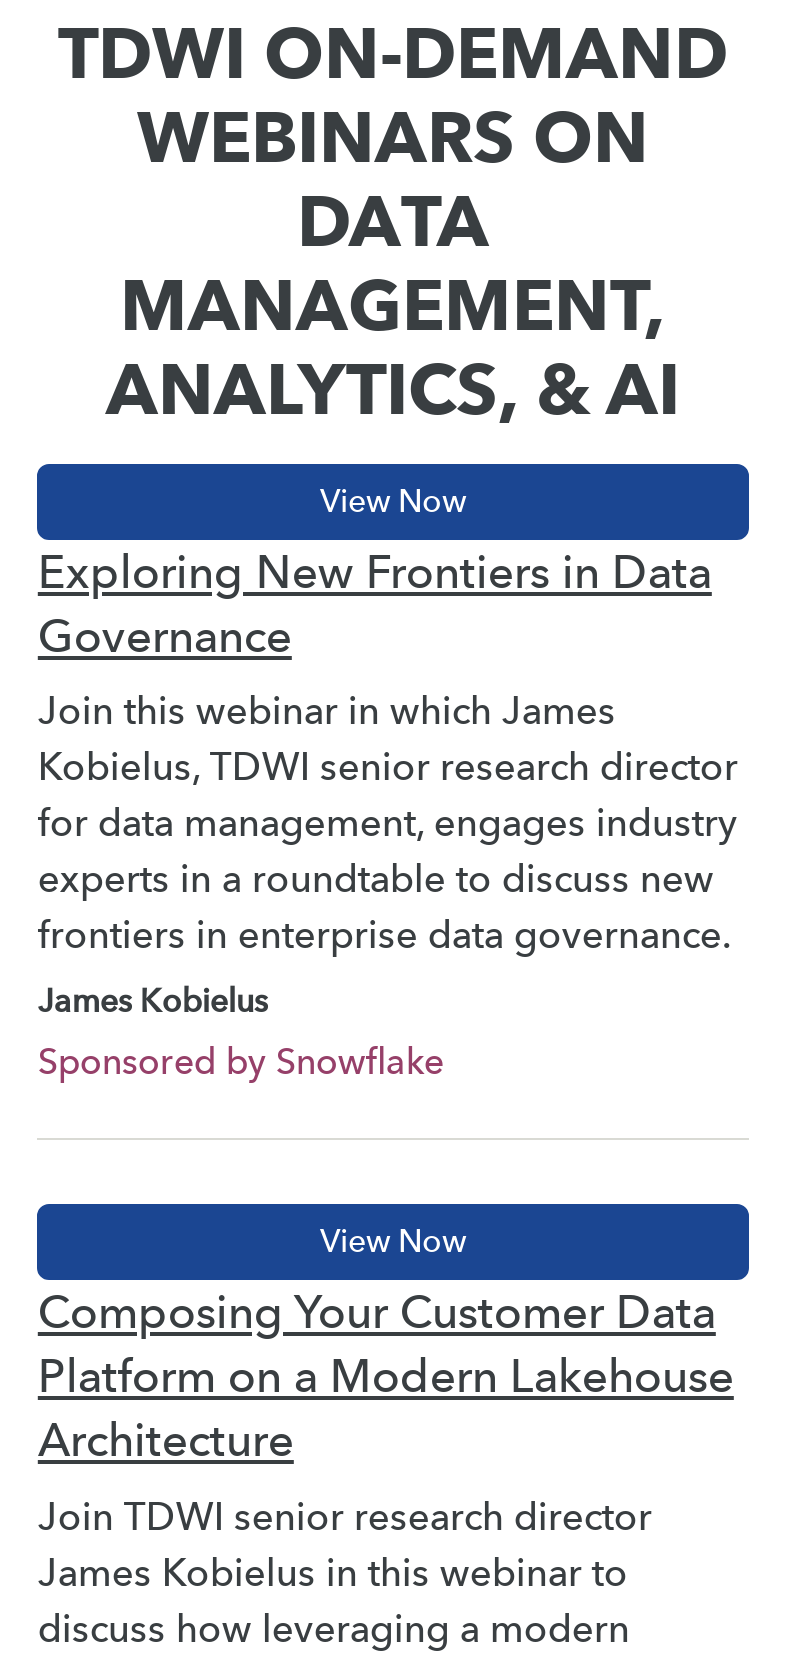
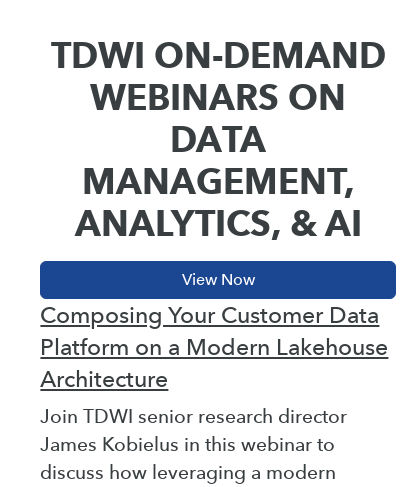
[38,543,738,1084] Exploring New Frontiers in Data | Governance | Join this webinar in which James | Kobielus, TDWI senior research director | for data management, engages industry | experts in a roundtable to discuss new | frontiers in enterprise data governance. | James Kobielus | Sponsored by Snowflake -> none

